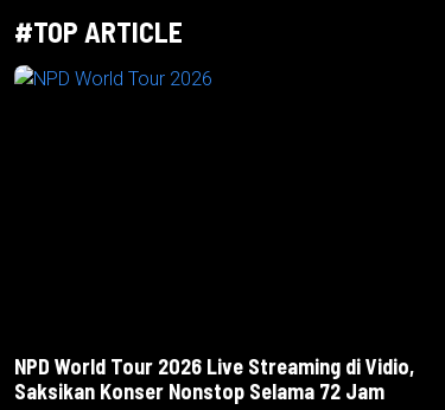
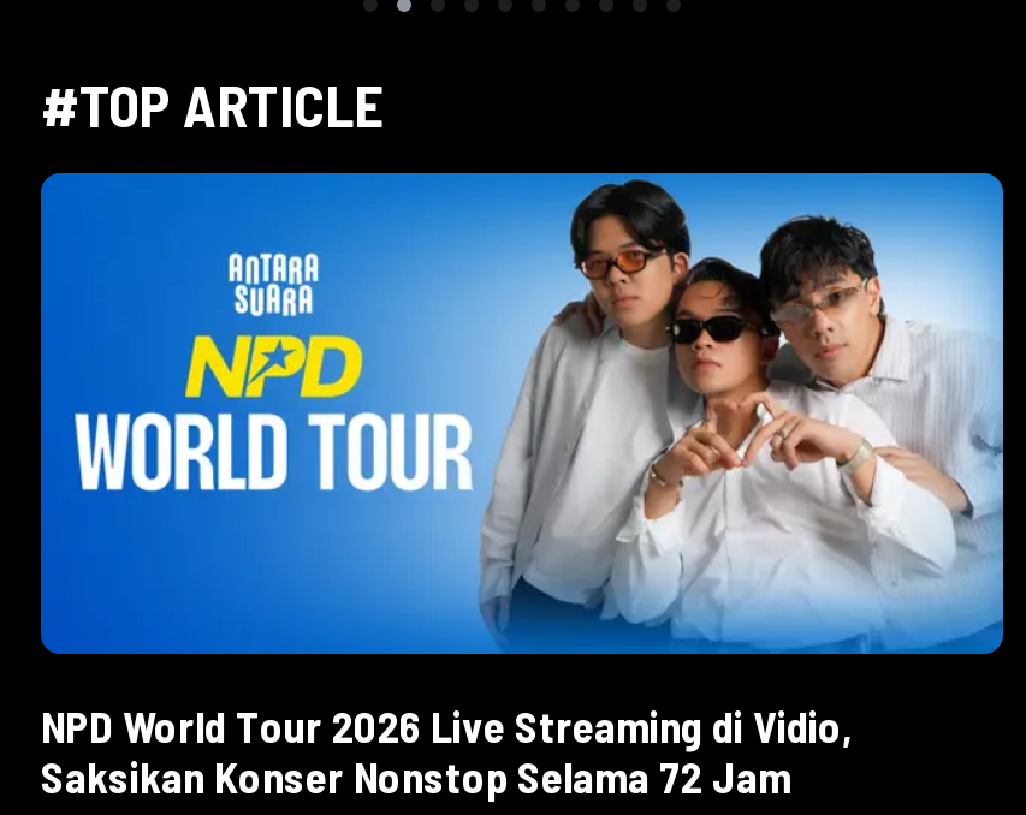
none -> [38,171,1006,656] [image]

